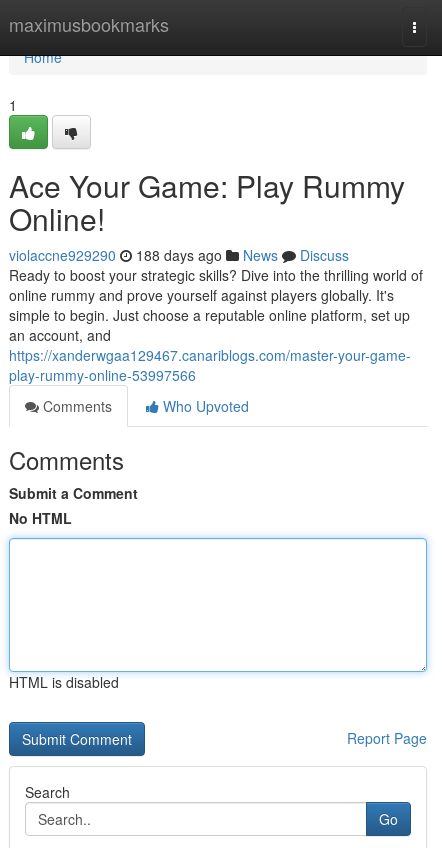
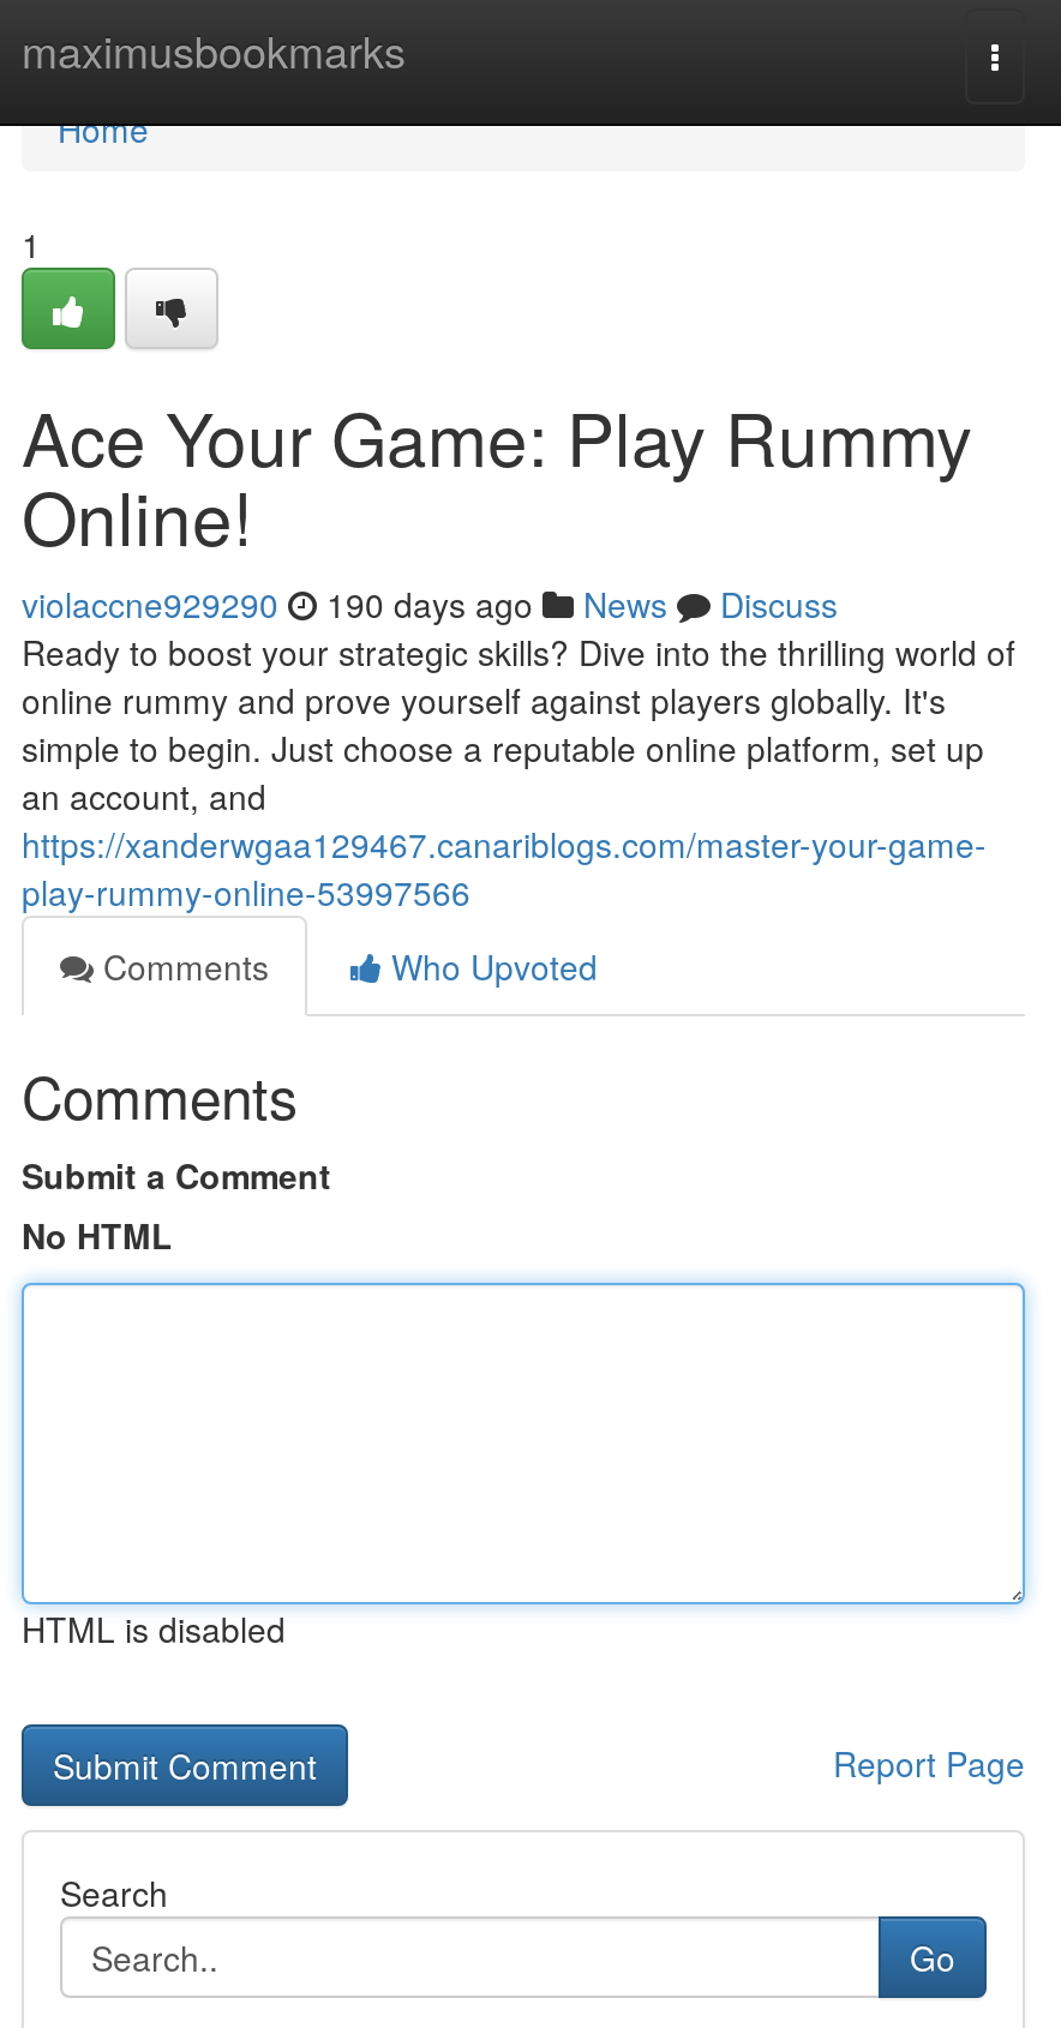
[9,245,349,265] violaccne929290 188 days ago News Discuss -> [22,580,838,628] violaccne929290 190 days ago News Discuss

